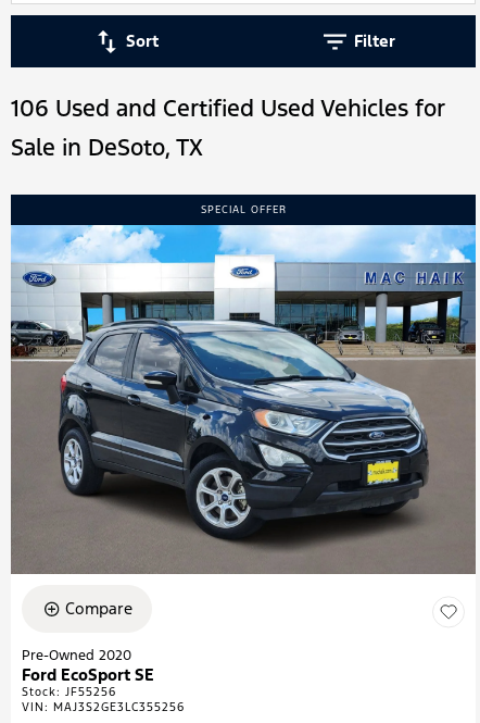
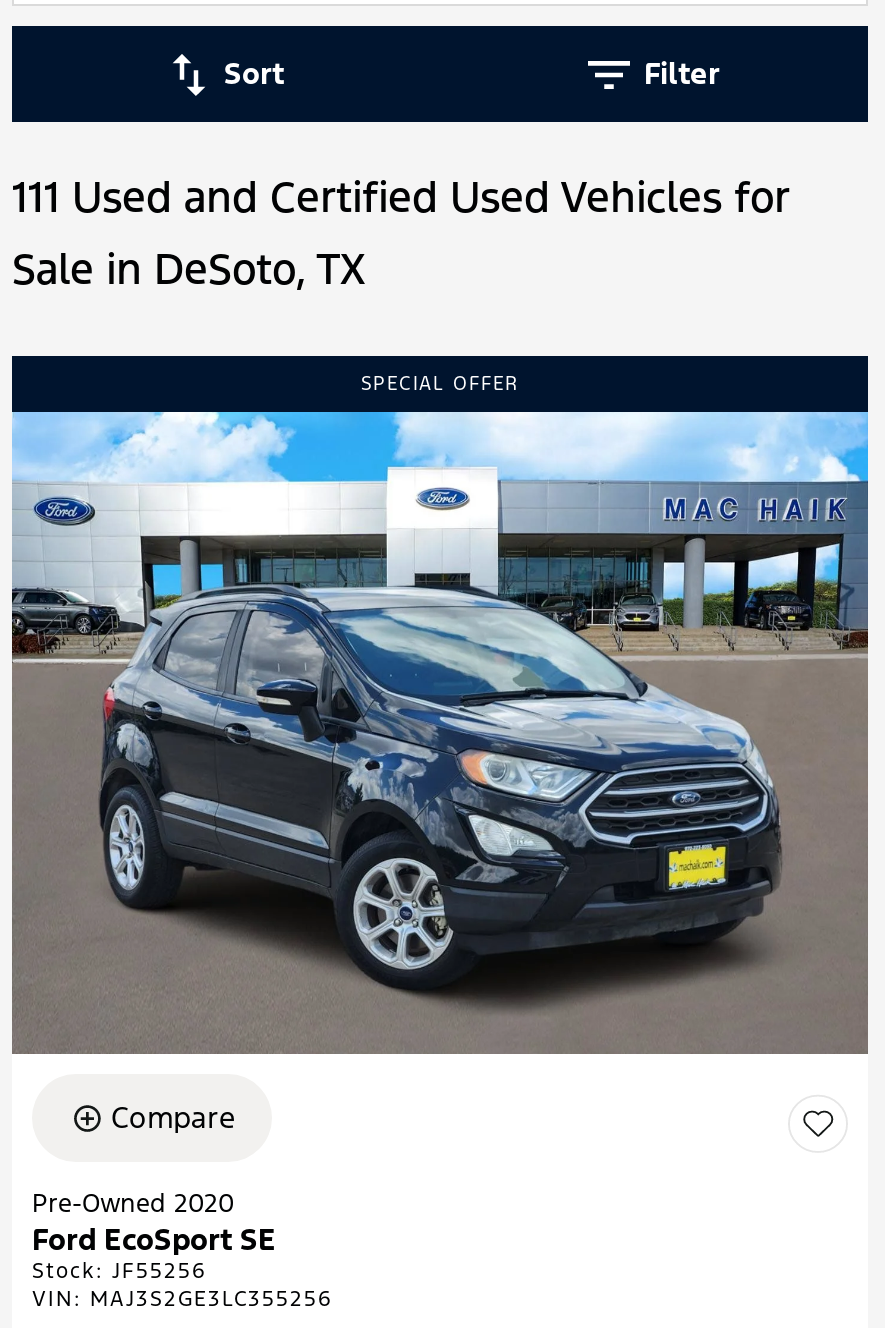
[11,94,445,123] 106 Used and Certified Used Vehicles for -> [12,170,790,224] 111 Used and Certified Used Vehicles for

